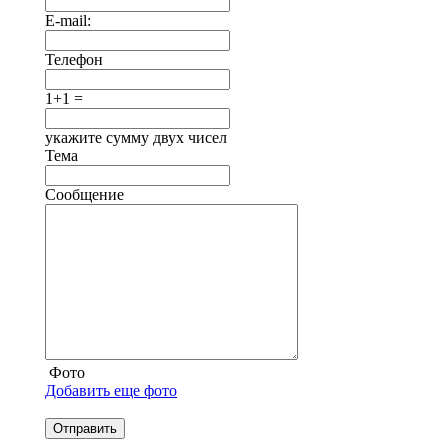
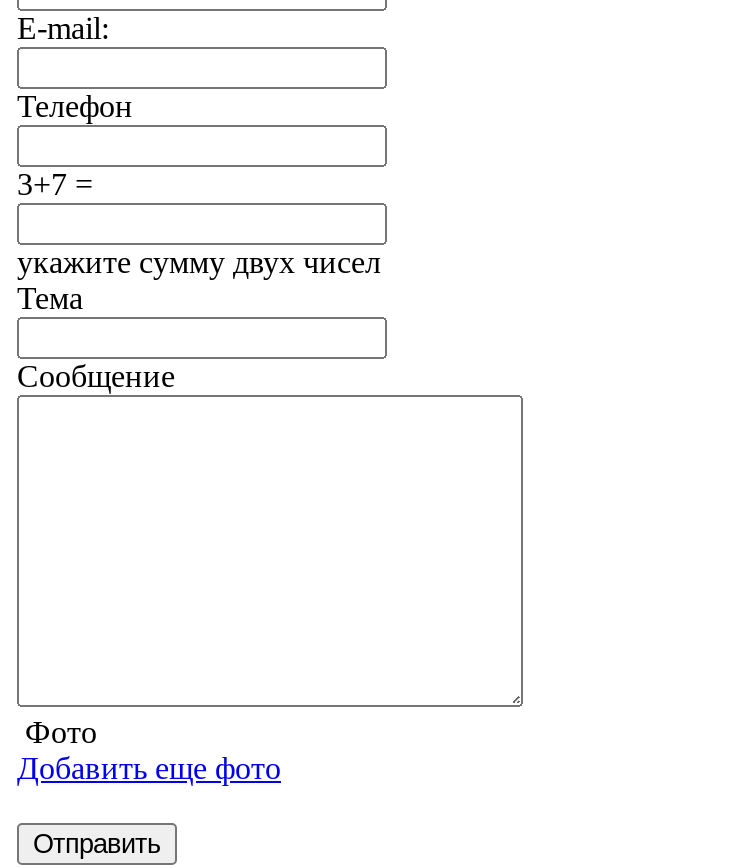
[45,90,83,107] 1+1 = -> [17,167,93,201] 3+7 =

